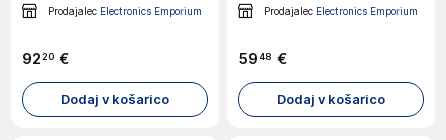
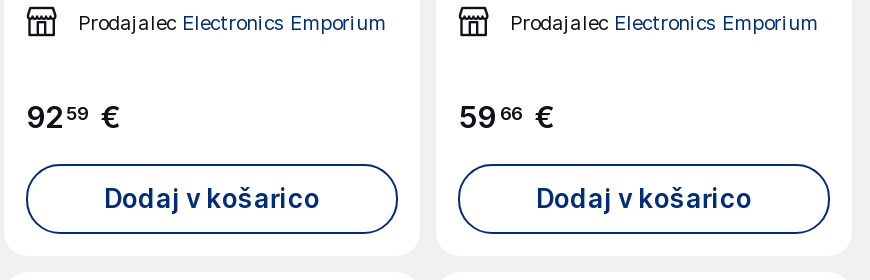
[22,50,68,68] 92 20 € -> [26,100,119,136] 92 59 €
[238,50,286,68] 59 48 € -> [458,100,553,136] 59 66 €

